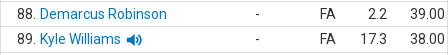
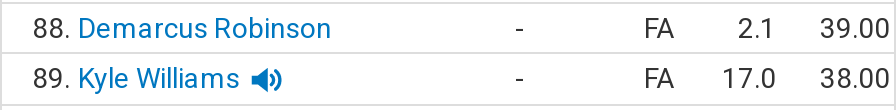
[320,6,445,22] FA 2.2 39.00 -> [644,12,890,44] FA 2.1 39.00
[320,31,445,47] FA 17.3 38.00 -> [644,62,890,94] FA 17.0 38.00

